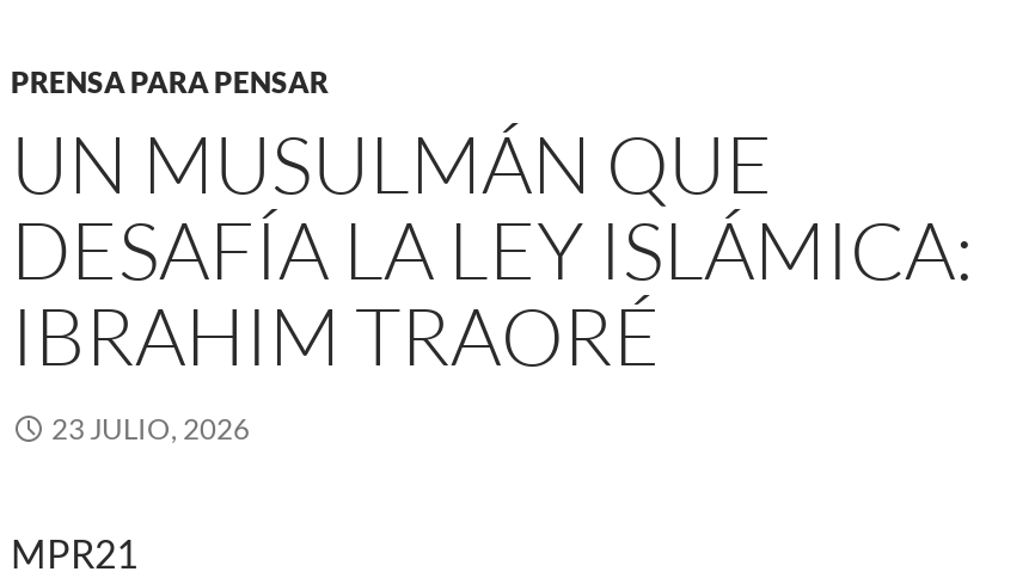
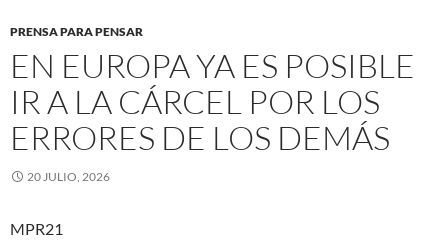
[11,114,974,446] UN MUSULMÁN QUE | DESAFÍA LA LEY ISLÁMICA: | IBRAHIM TRAORÉ | 23 JULIO, 2026 -> [10,45,415,184] EN EUROPA YA ES POSIBLE | IR A LA CÁRCEL POR LOS | ERRORES DE LOS DEMÁS | 20 JULIO, 2026

